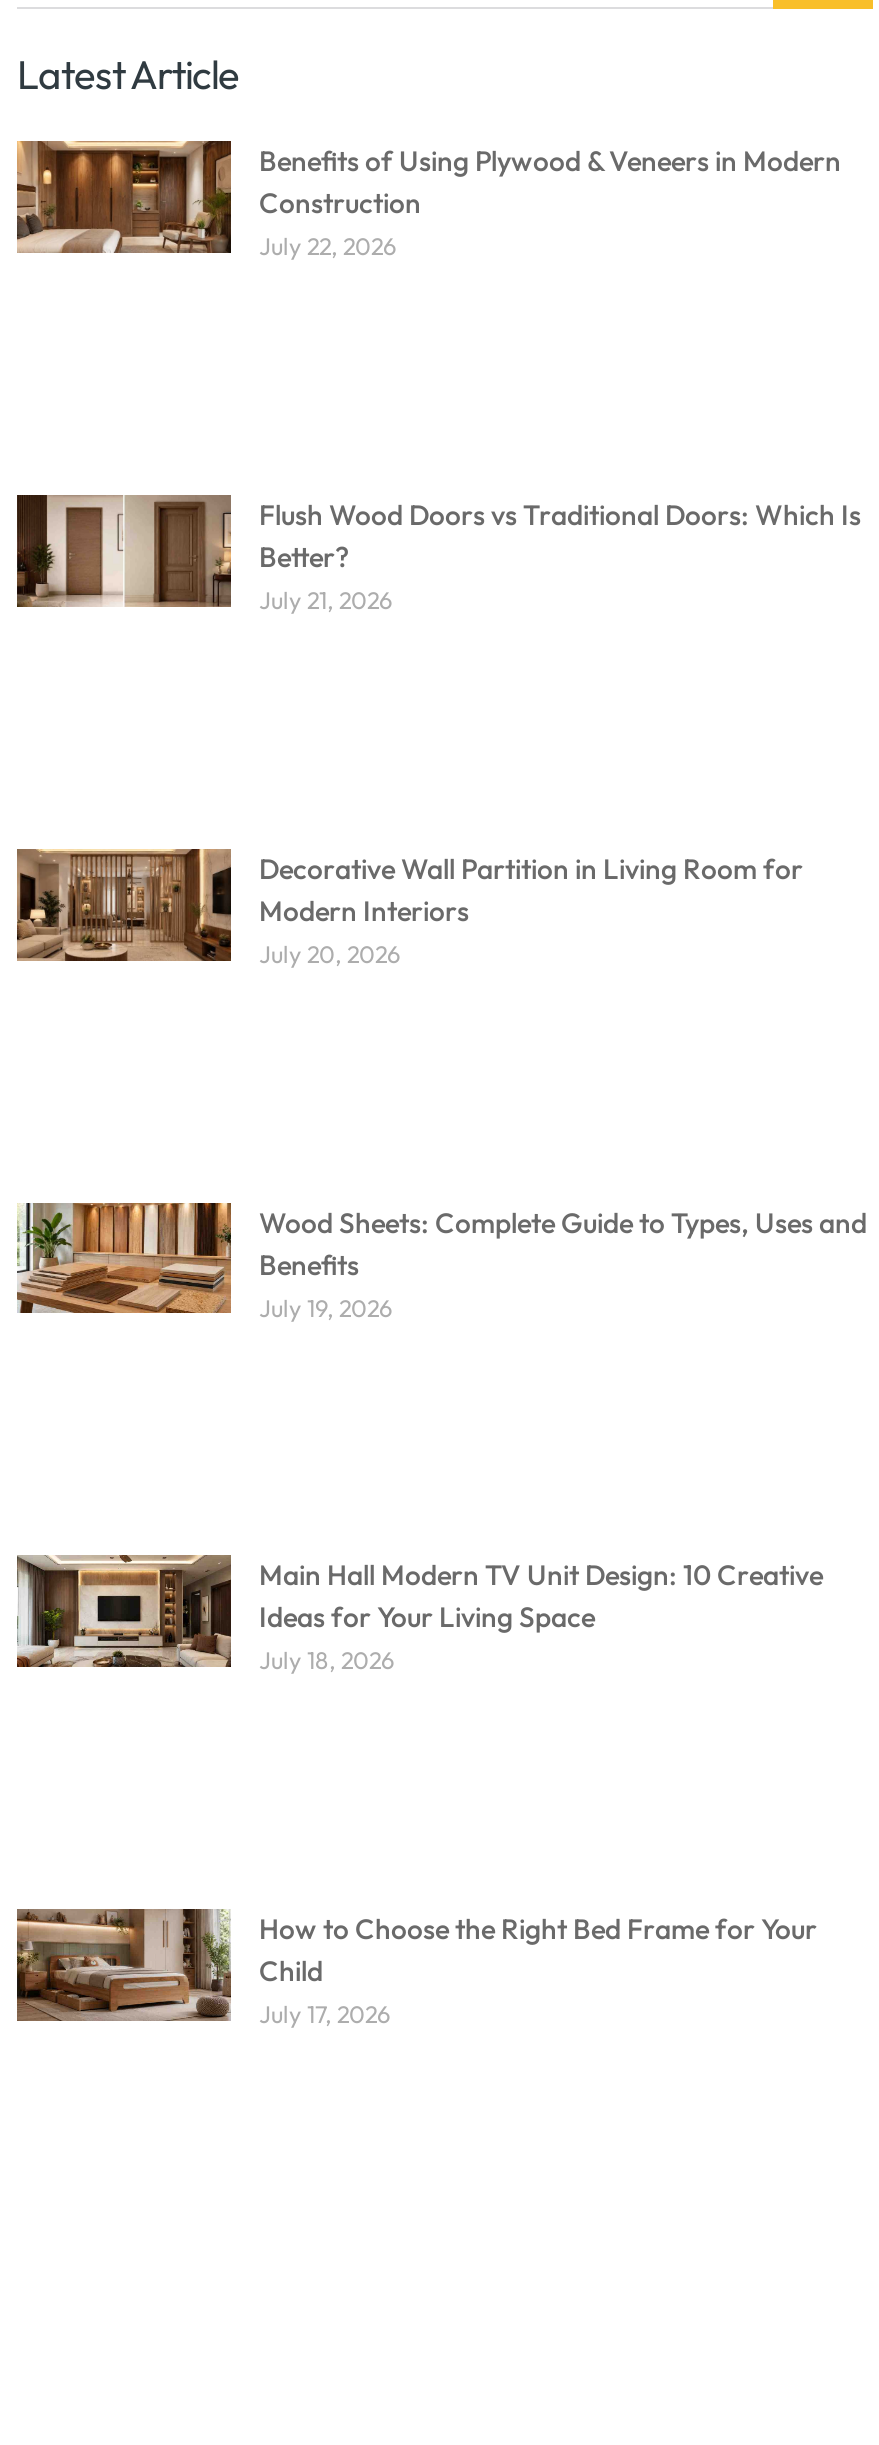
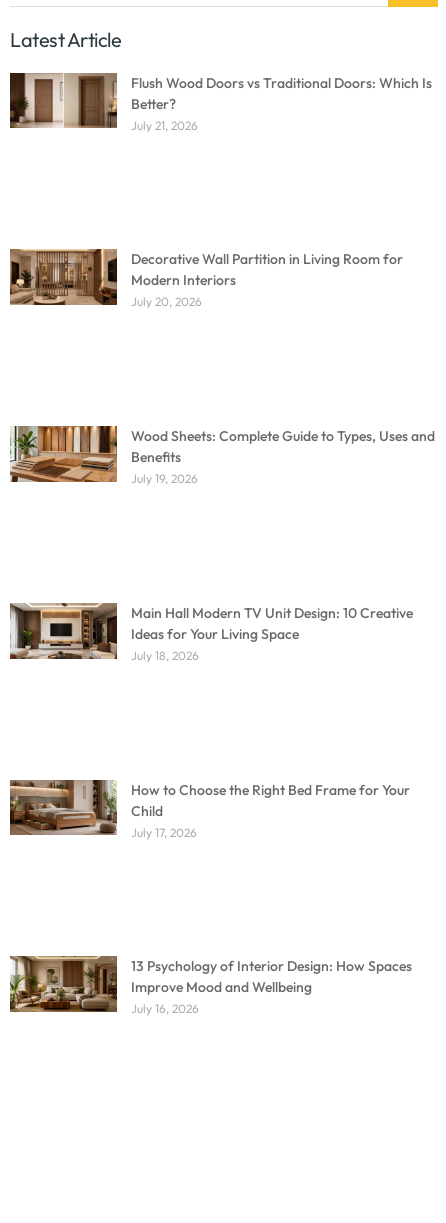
[15,139,841,260] [image] | Benefits of Using Plywood & Veneers in Modern | Construction | July 22, 2026 -> none
moved [13,495,867,2029] -> [8,73,435,840]: [image] | Flush Wood Doors vs Traditional Doors: Which Is | Better? | ... | Child | July 17, 2026
none -> [9,955,412,1016] [image] | 13 Psychology of Interior Design: How Spaces | Improve Mood and Wellbeing | July 16, 2026

